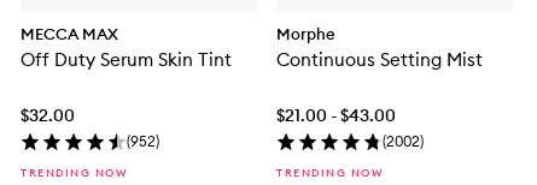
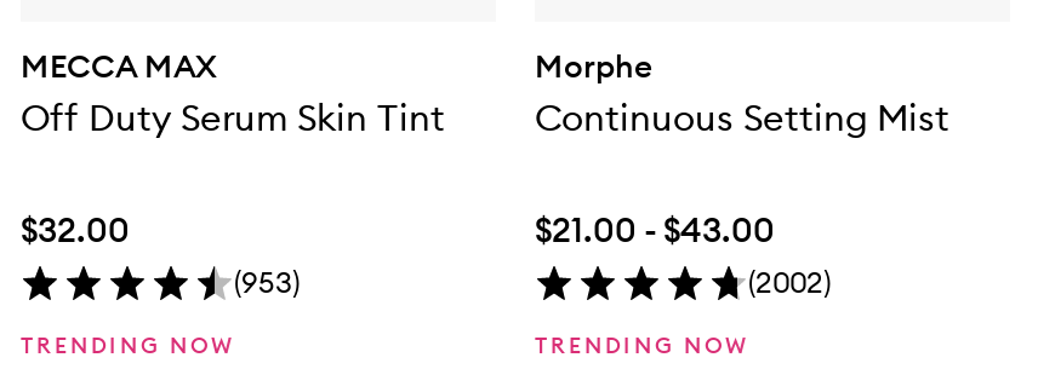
[127,132,159,150] (952) -> [234,264,300,301] (953)

